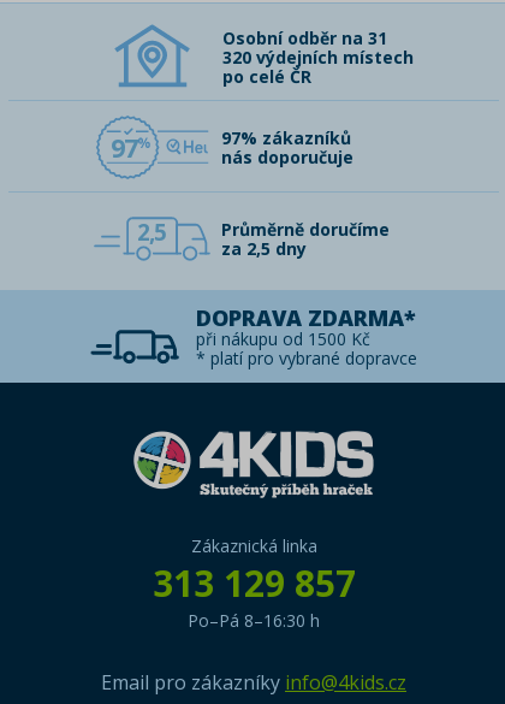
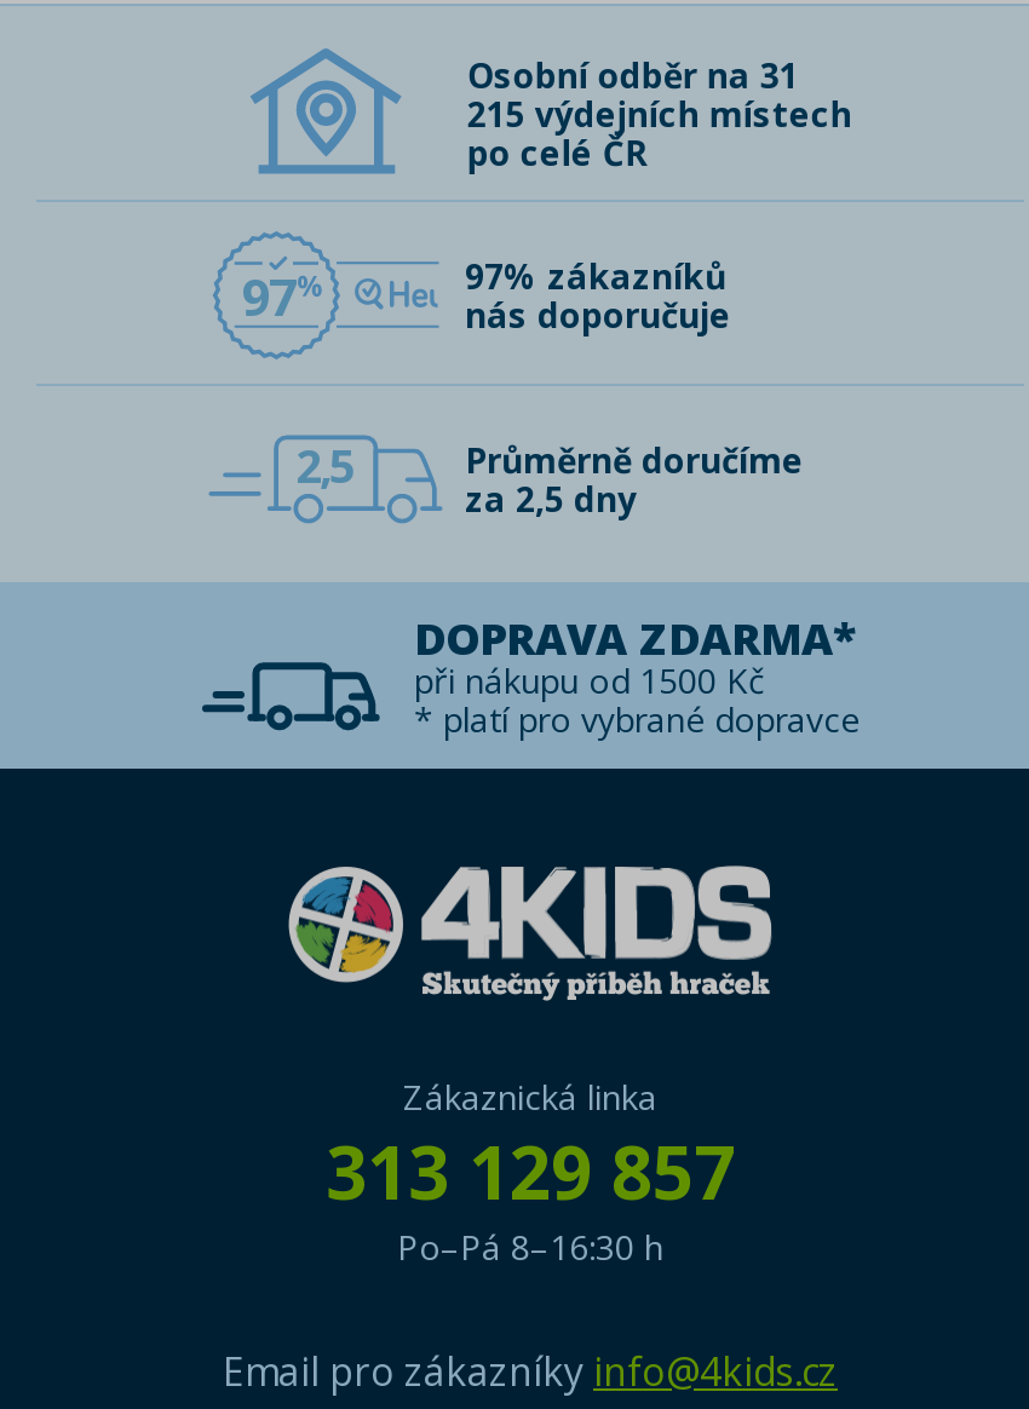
[222,46,413,69] 320 výdejních místech -> [467,91,852,137] 215 výdejních místech

